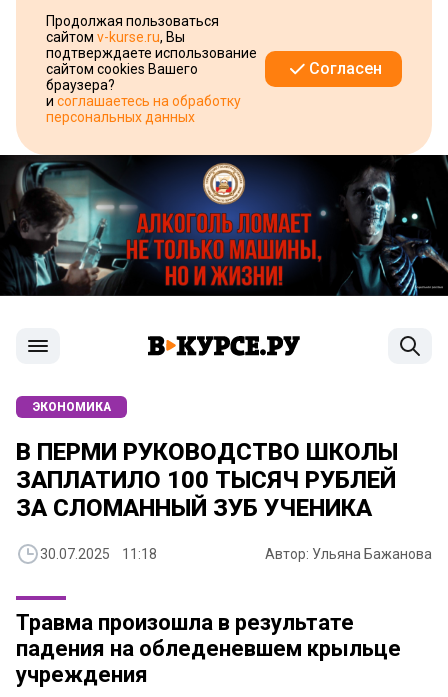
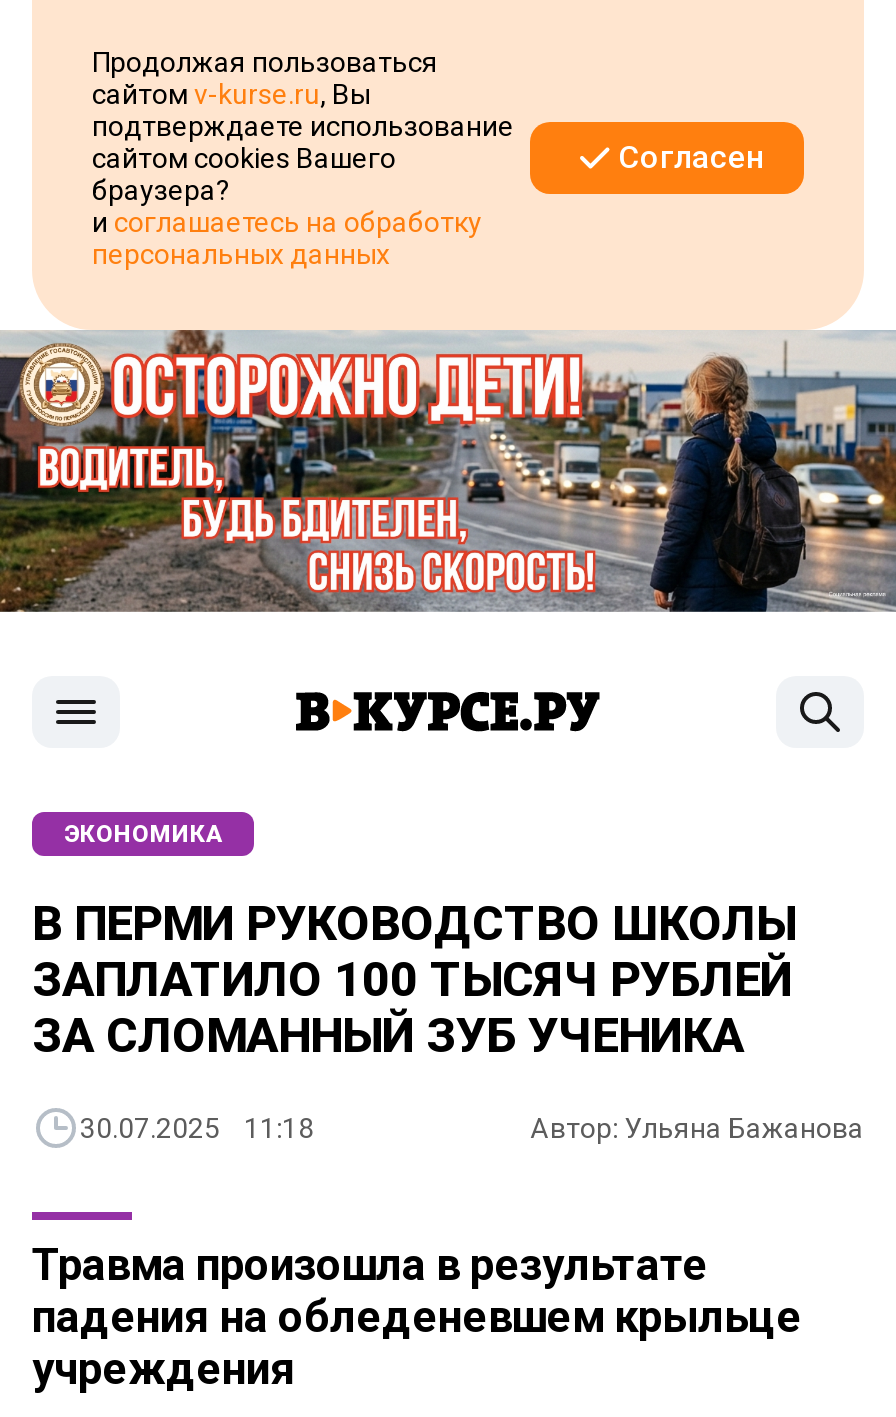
[3,154,445,297] [image] -> [6,328,890,614] [image]

